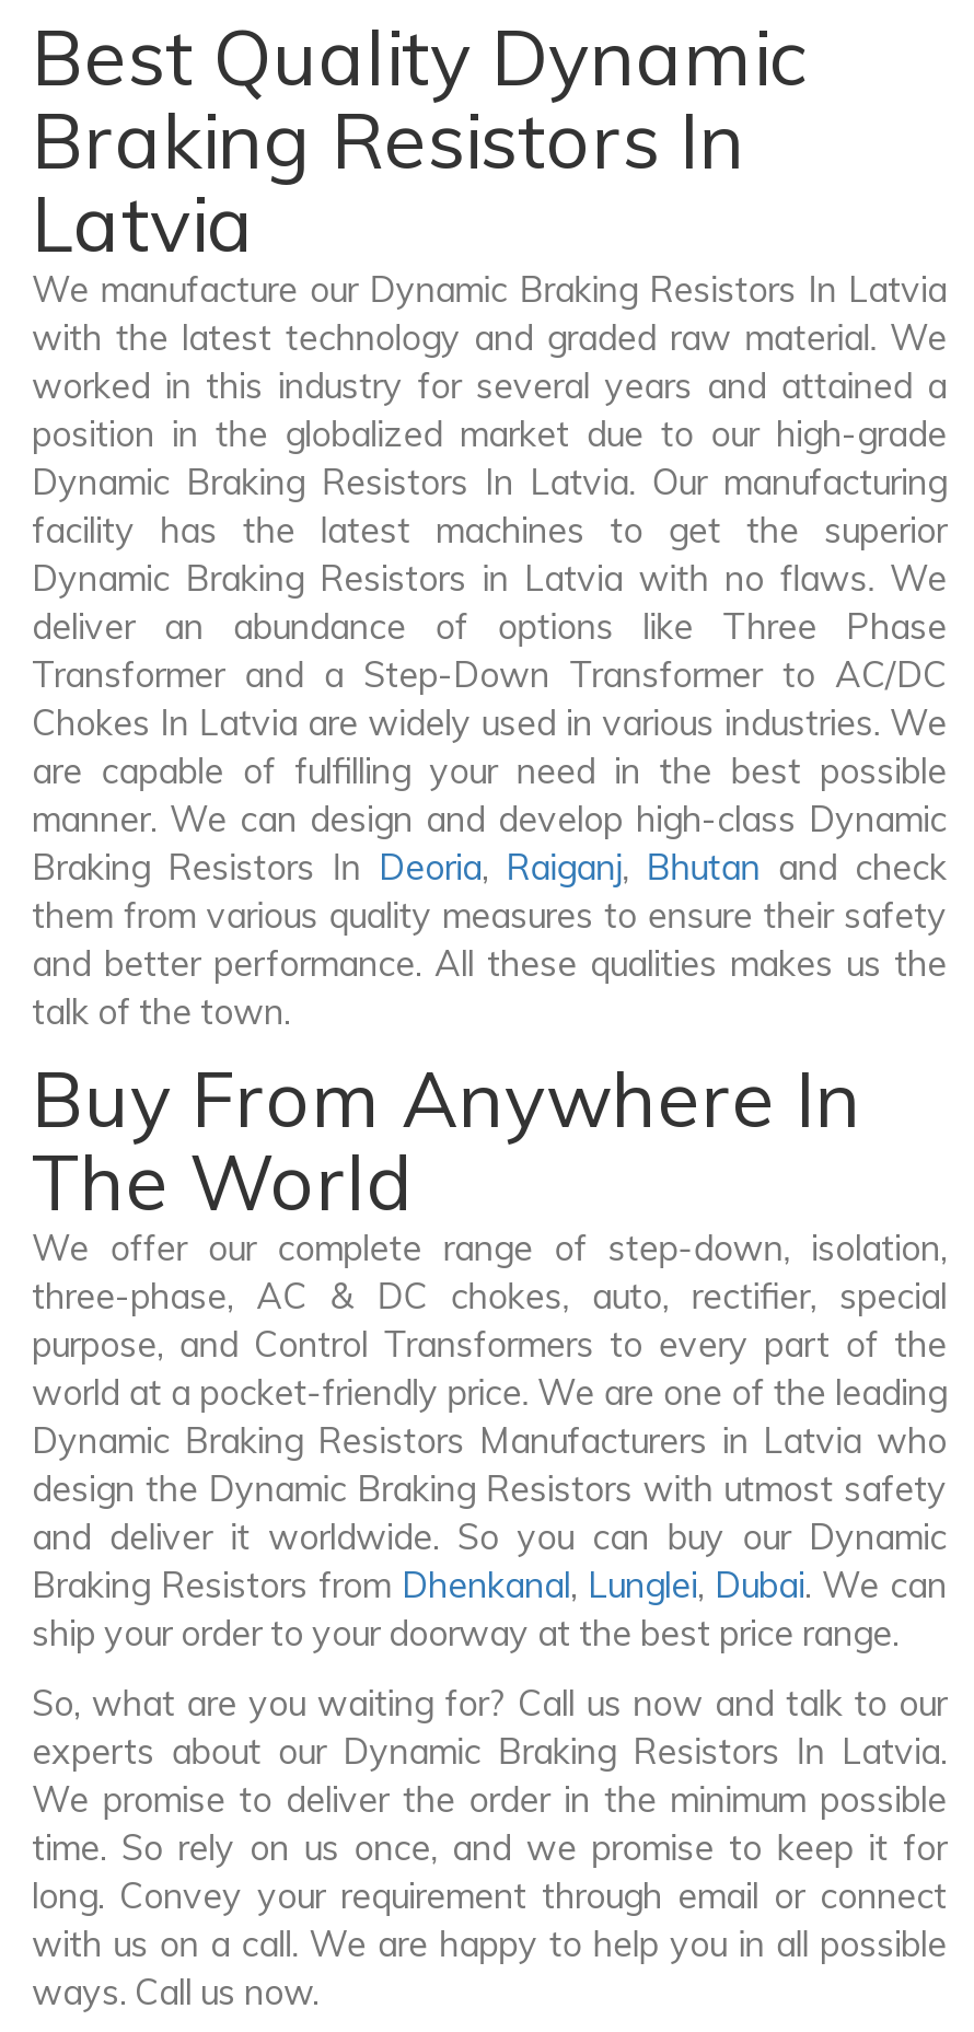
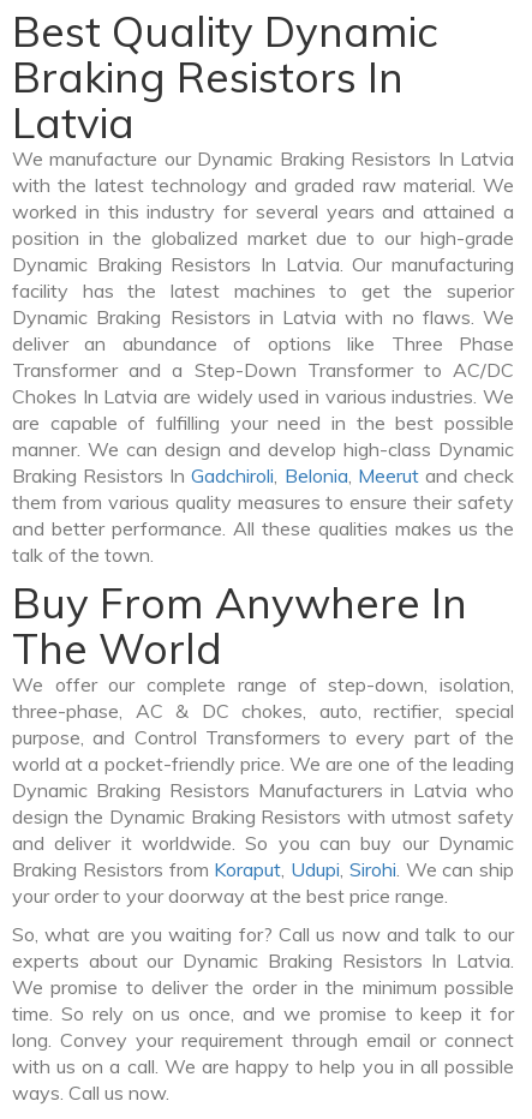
[32,846,947,890] Braking Resistors In Deoria, Raiganj, Bhutan and check -> [12,464,514,488] Braking Resistors In Gadchiroli, Belonia, Meerut and check
[32,1564,947,1656] Braking Resistors from Dhenkanal, Lunglei, Dubai. We can | ship your order to your doorway at the best price range. -> [12,858,514,908] Braking Resistors from Koraput, Udupi, Sirohi. We can ship | your order to your doorway at the best price range.

